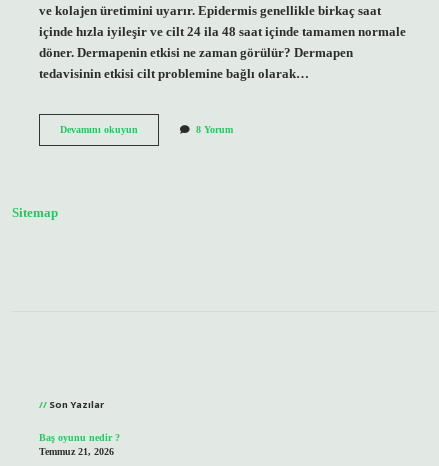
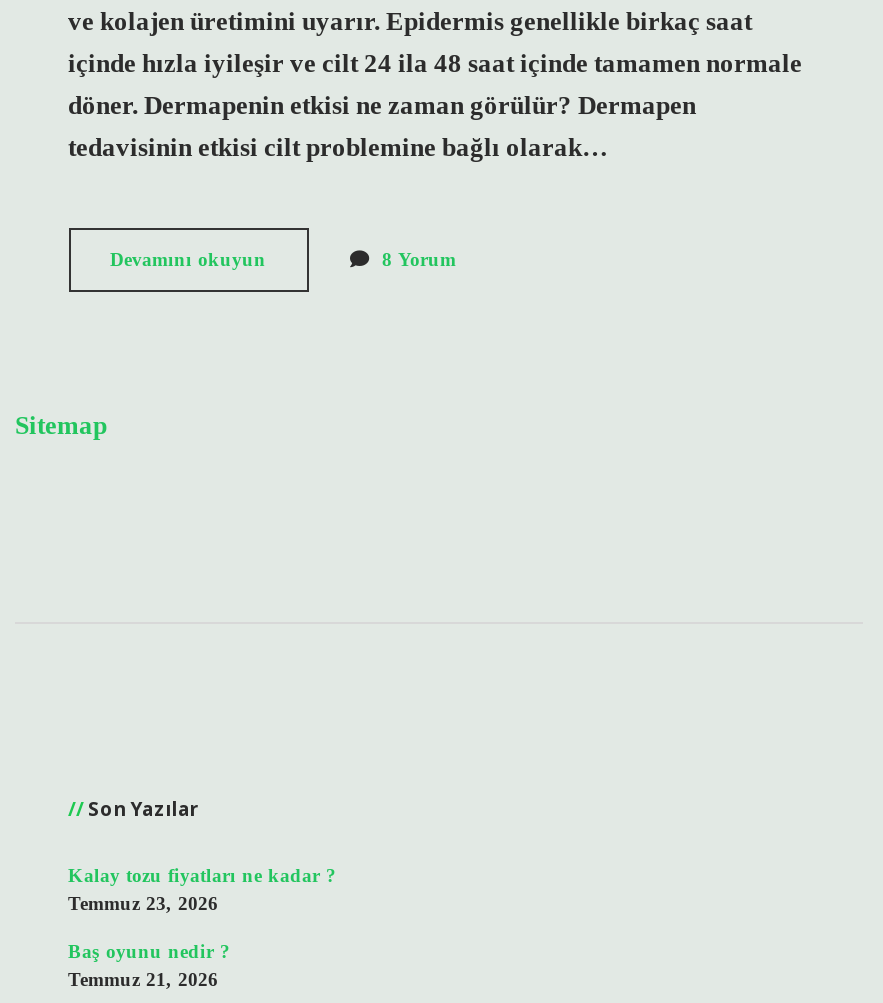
none -> [68,865,336,915] Kalay tozu fiyatları ne kadar ? | Temmuz 23, 2026

